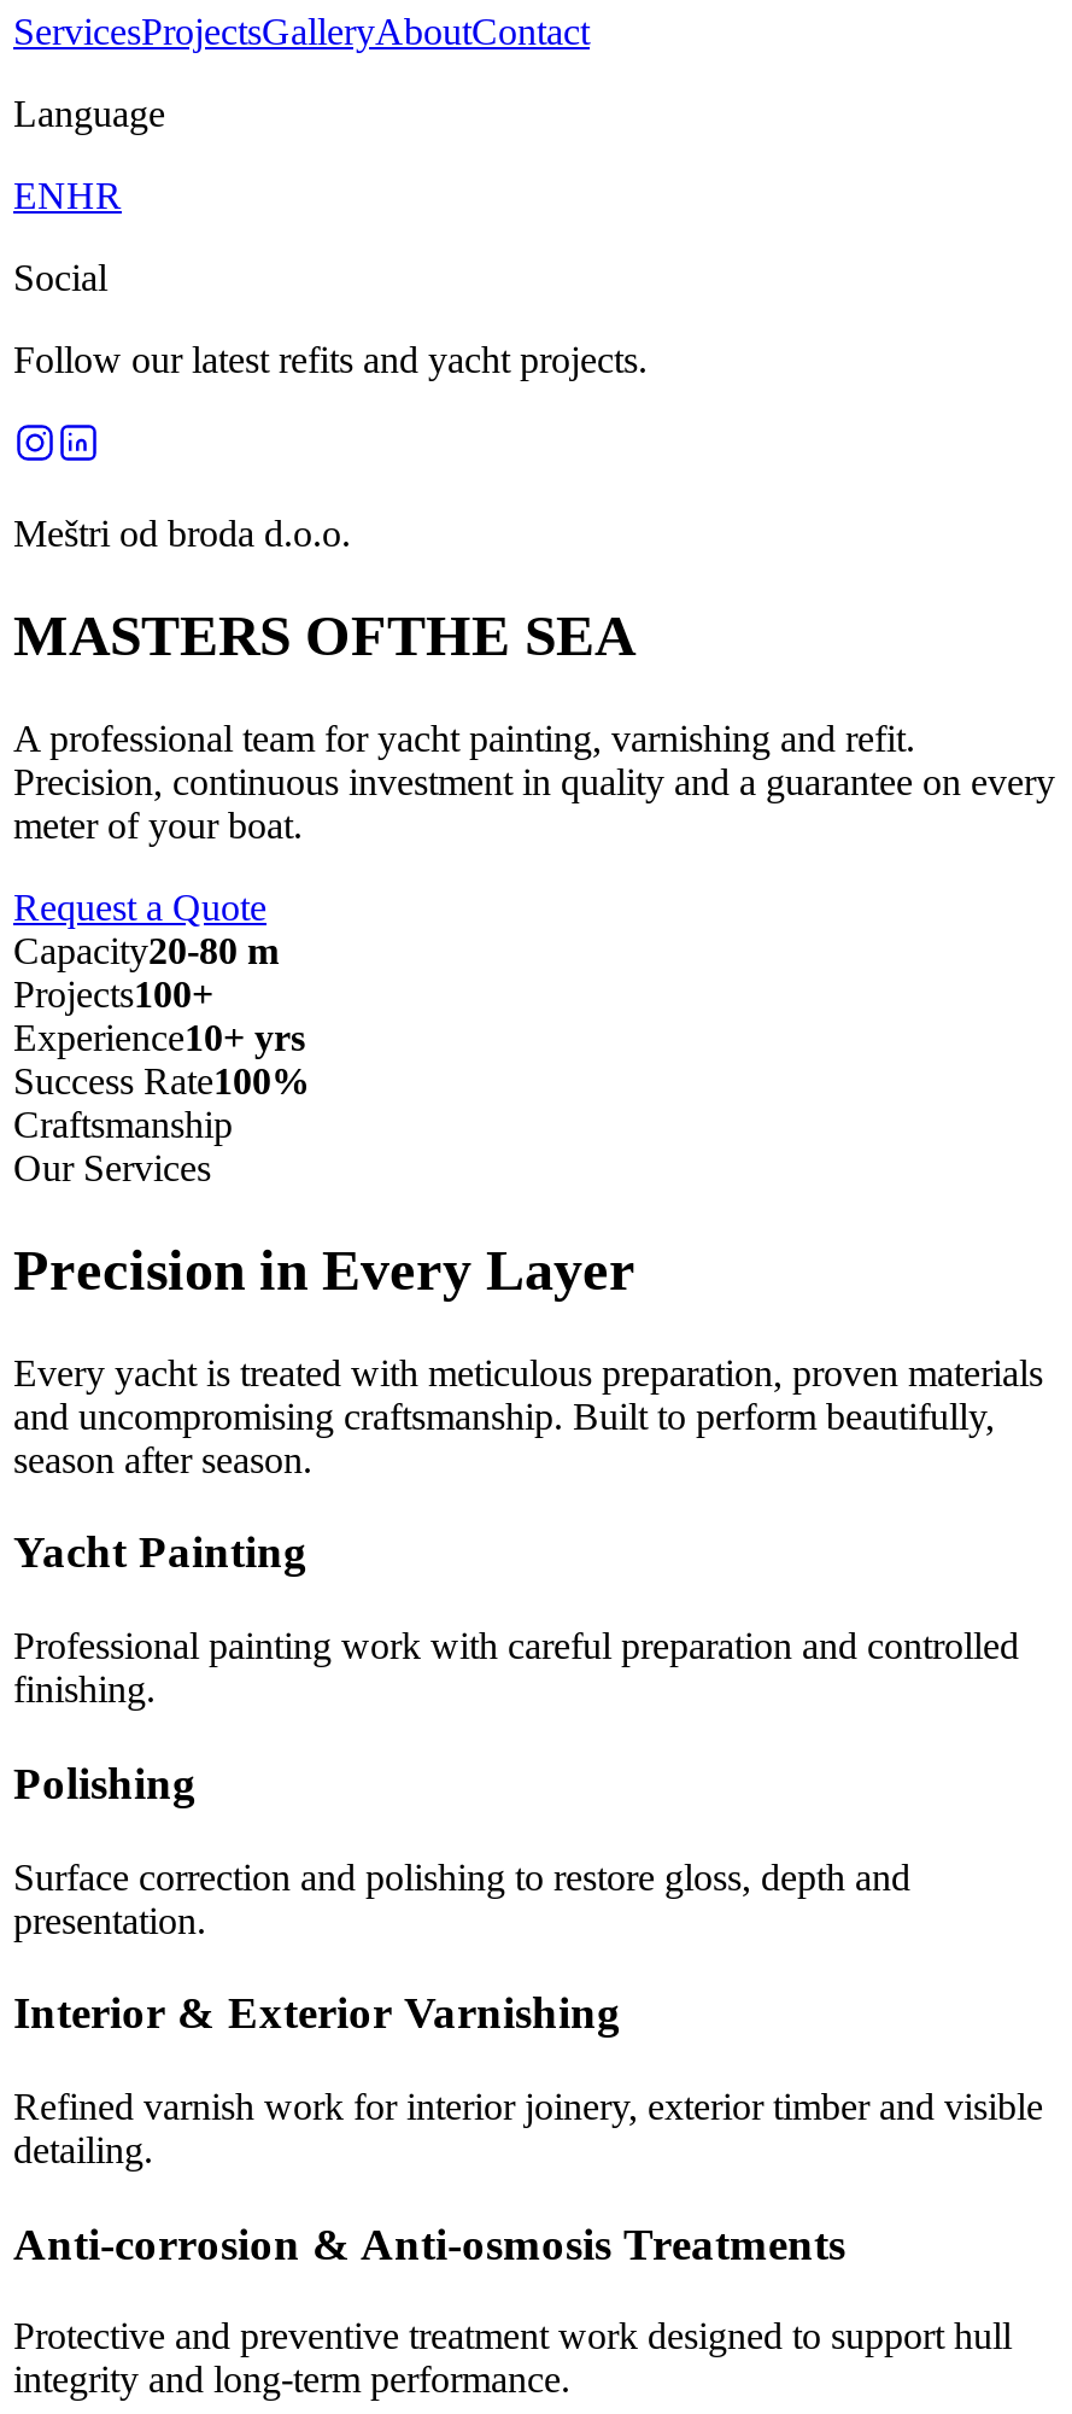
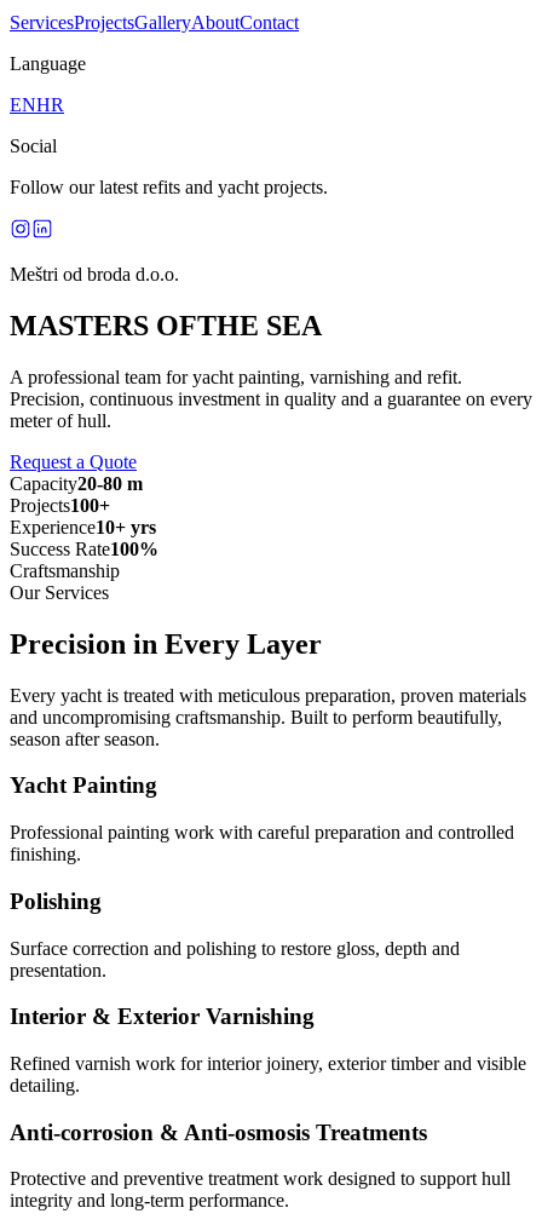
[13,804,303,845] meter of your boat. -> [10,410,111,431] meter of hull.

